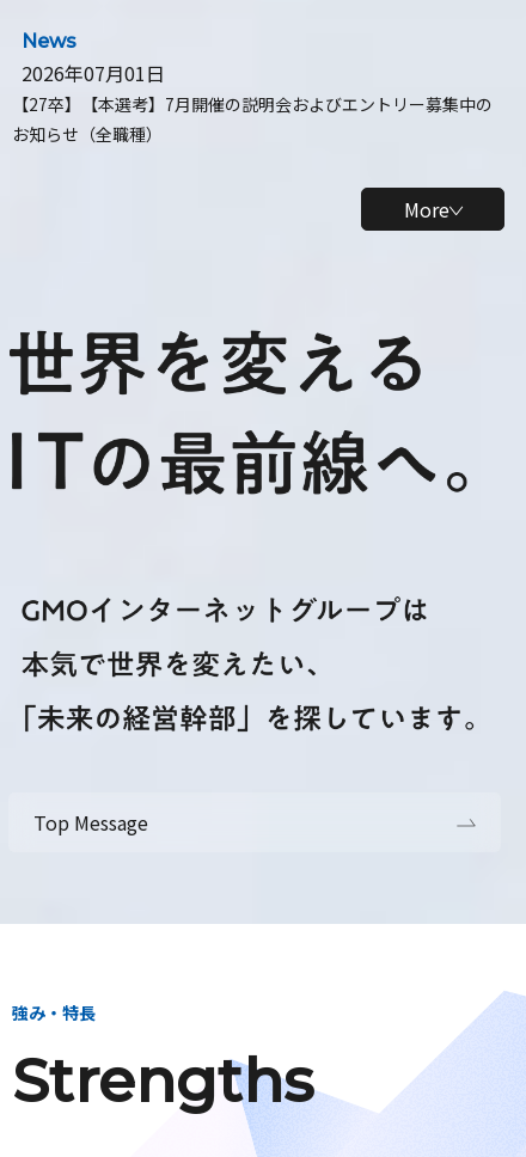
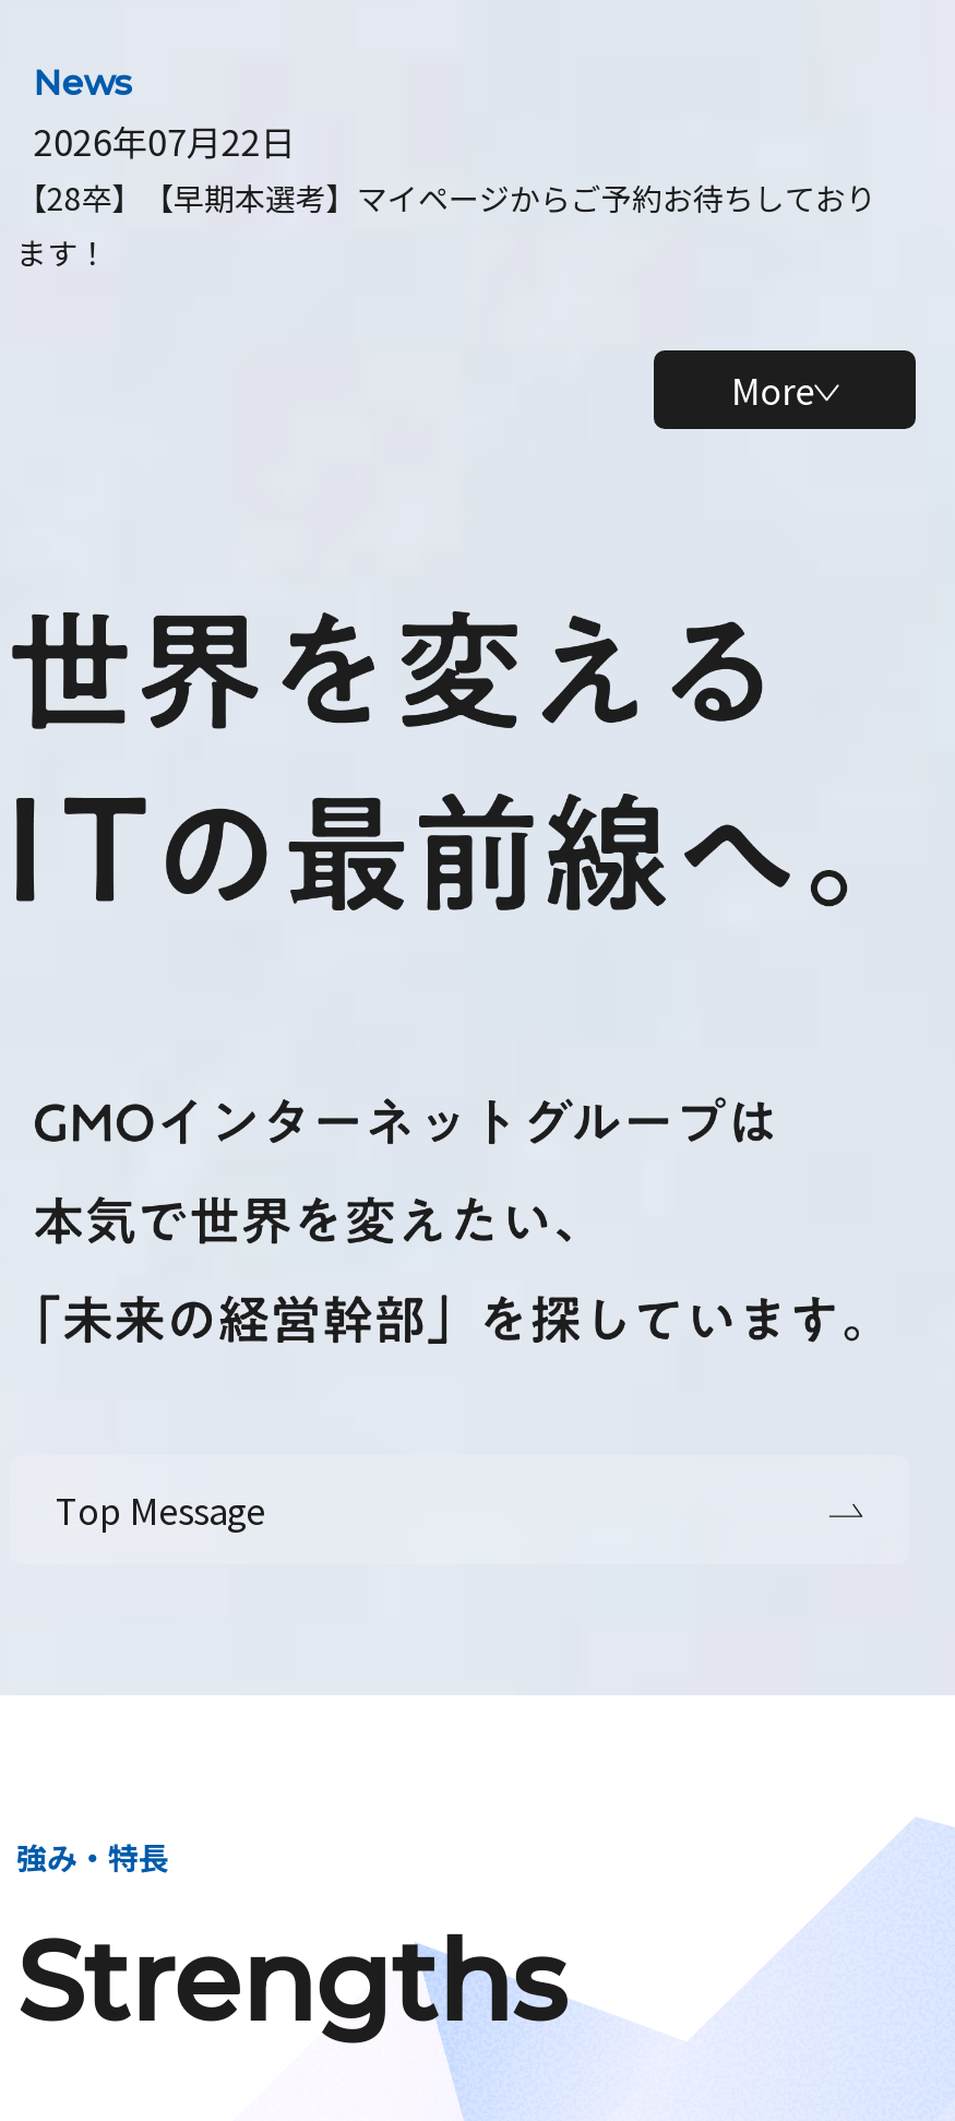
[12,59,492,146] 2026年07月01日 | 【27卒】【本選考】7月開催の説明会およびエントリー募集中の | お知らせ（全職種） -> [16,115,876,274] 2026年07月22日 | 【28卒】【早期本選考】マイページからご予約お待ちしており | ます！

